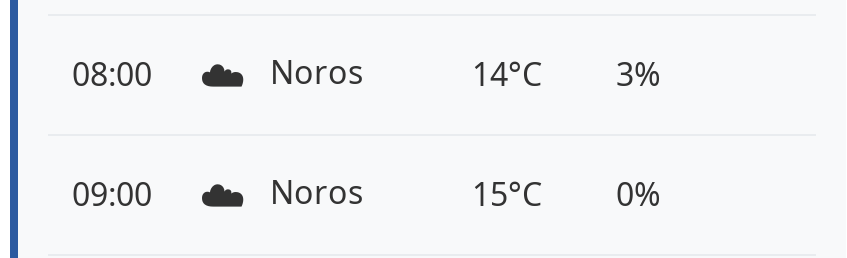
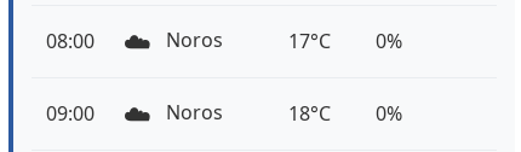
[472,53,660,97] 14°C | 3% -> [288,28,402,55] 17°C | 0%
[472,173,660,217] 15°C 0% -> [288,101,402,127] 18°C 0%

